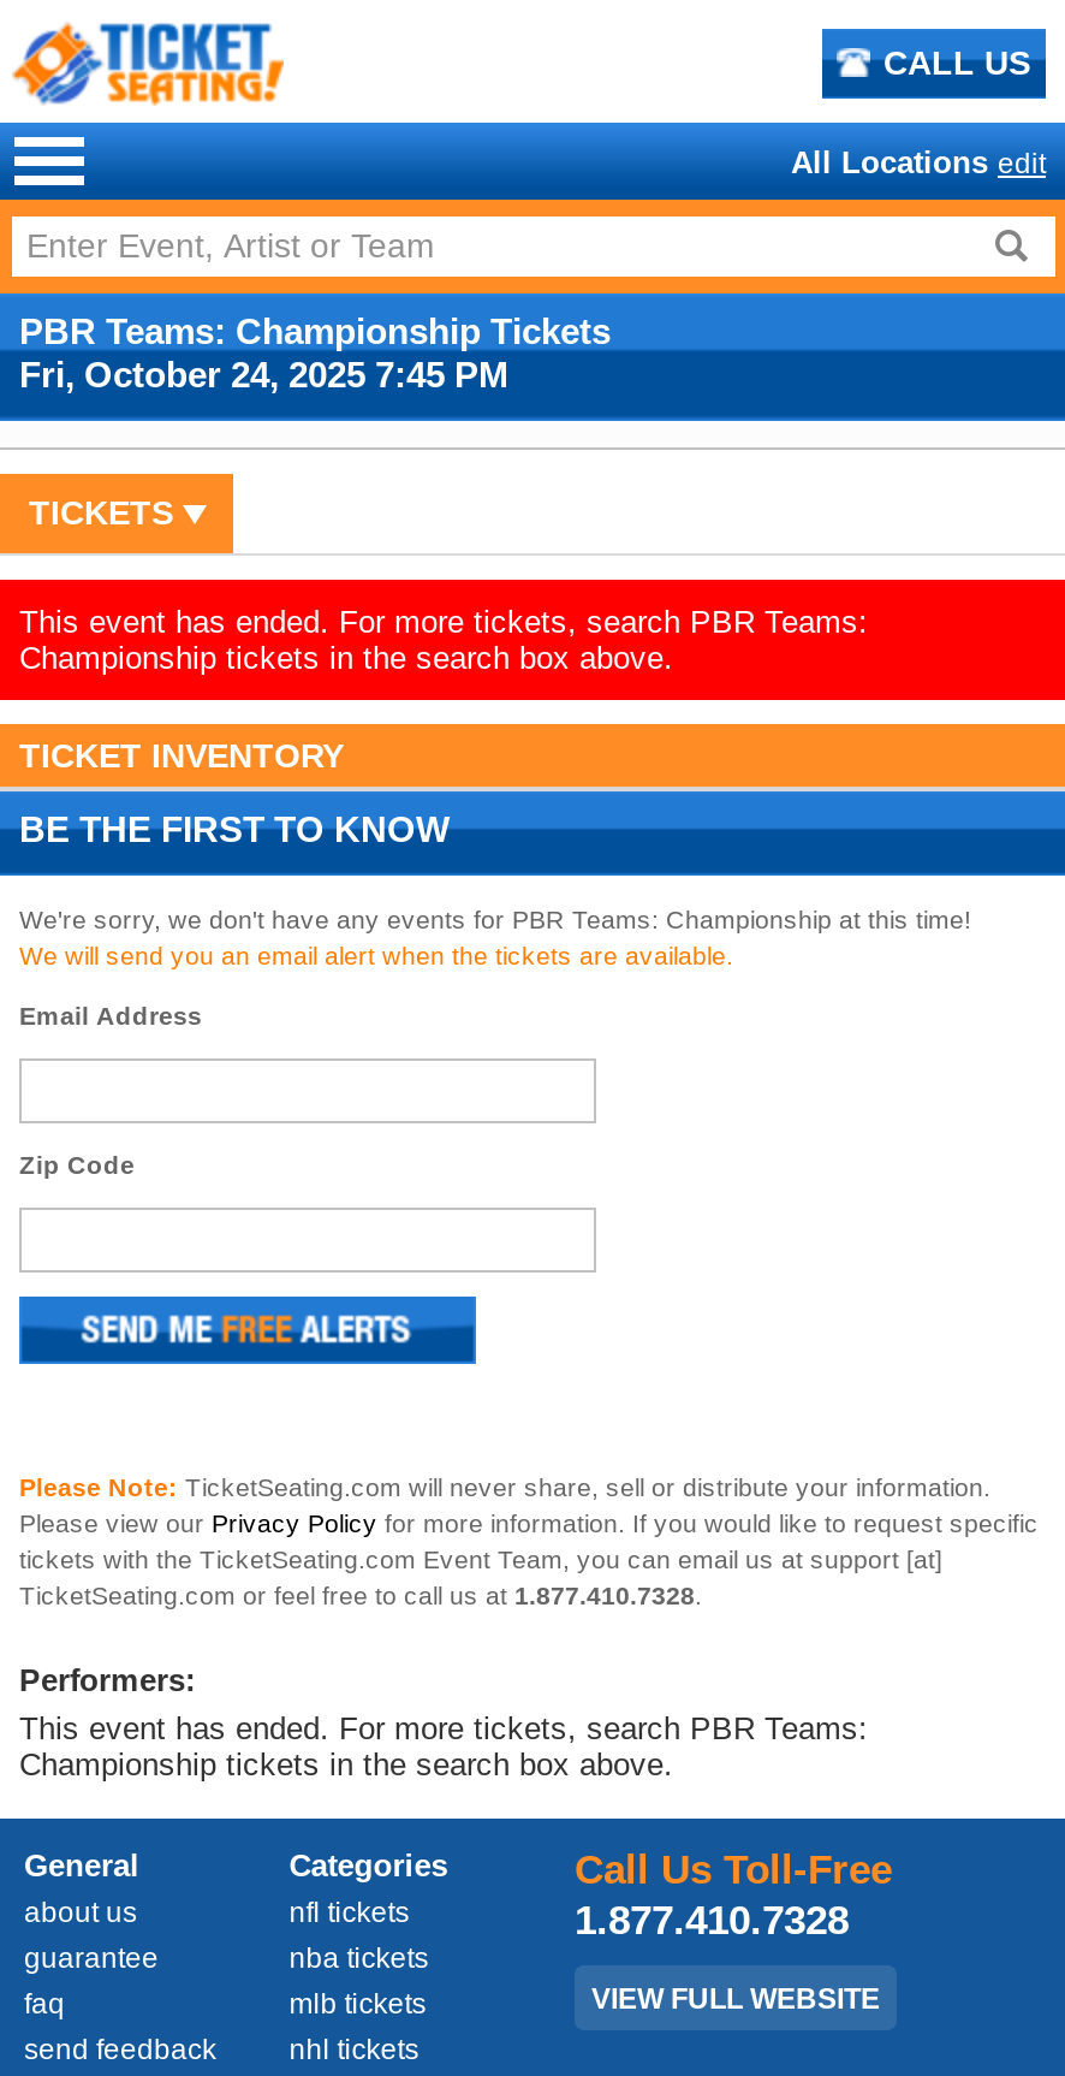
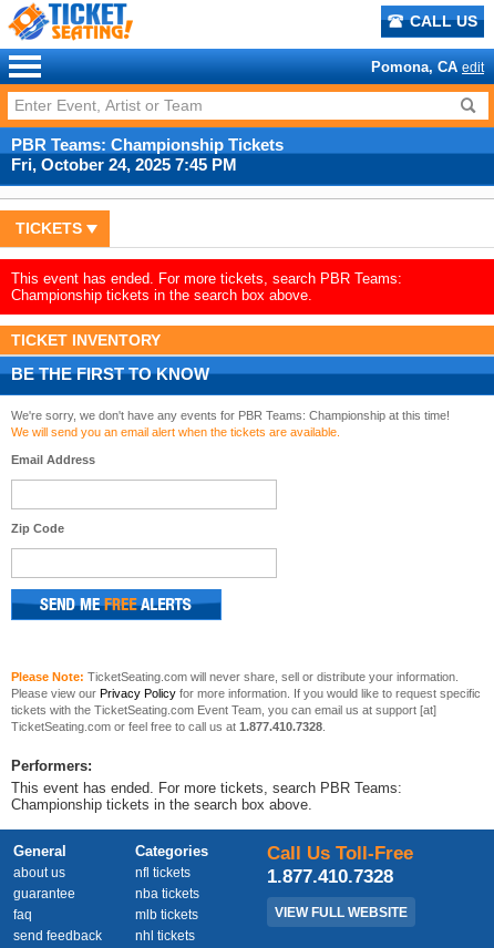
[791,144,1046,180] All Locations edit -> [371,59,484,75] Pomona, CA edit

